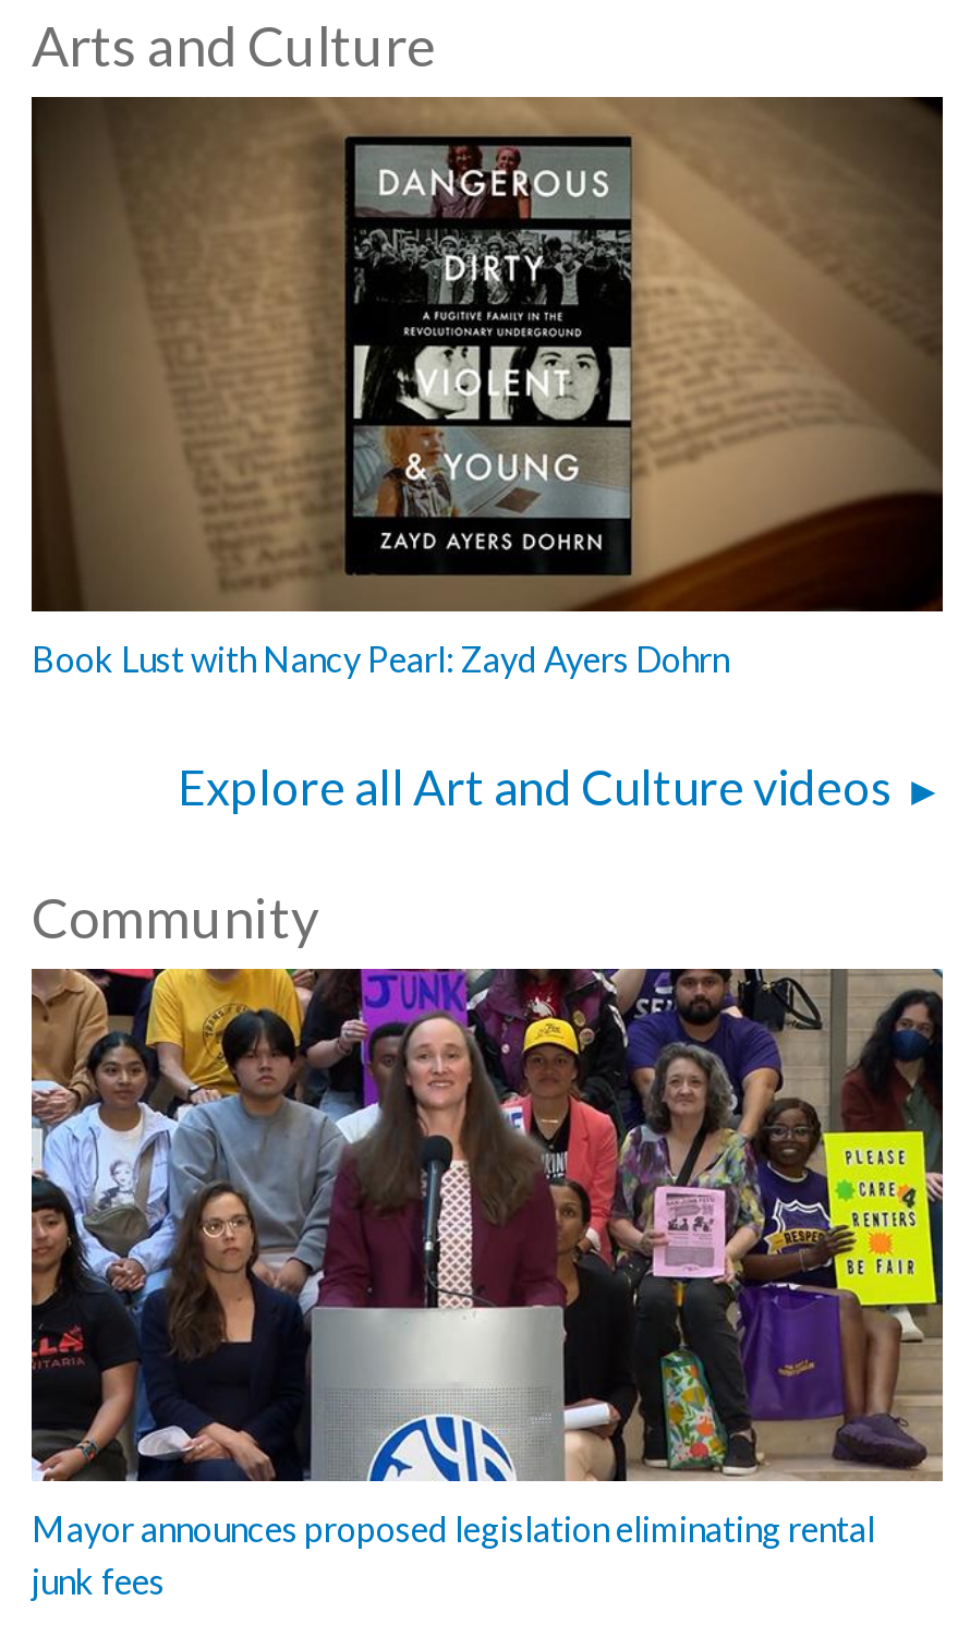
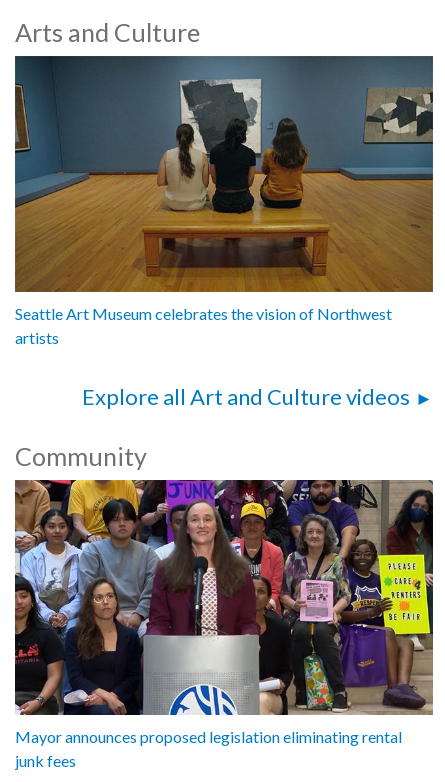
[32,97,945,678] [image] | Book Lust with Nancy Pearl: Zayd Ayers Dohrn -> [14,56,434,346] [image] | Seattle Art Museum celebrates the vision of Northwest | artists

